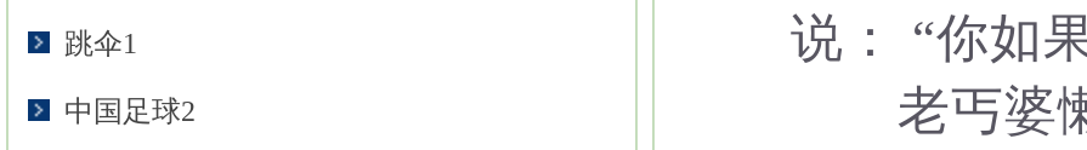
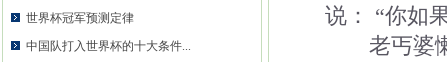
[64,27,137,60] 跳伞1 -> [26,11,134,25] 世界杯冠军预测定律
[64,94,196,128] 中国足球2 -> [26,39,191,53] 中国队打入世界杯的十大条件...

